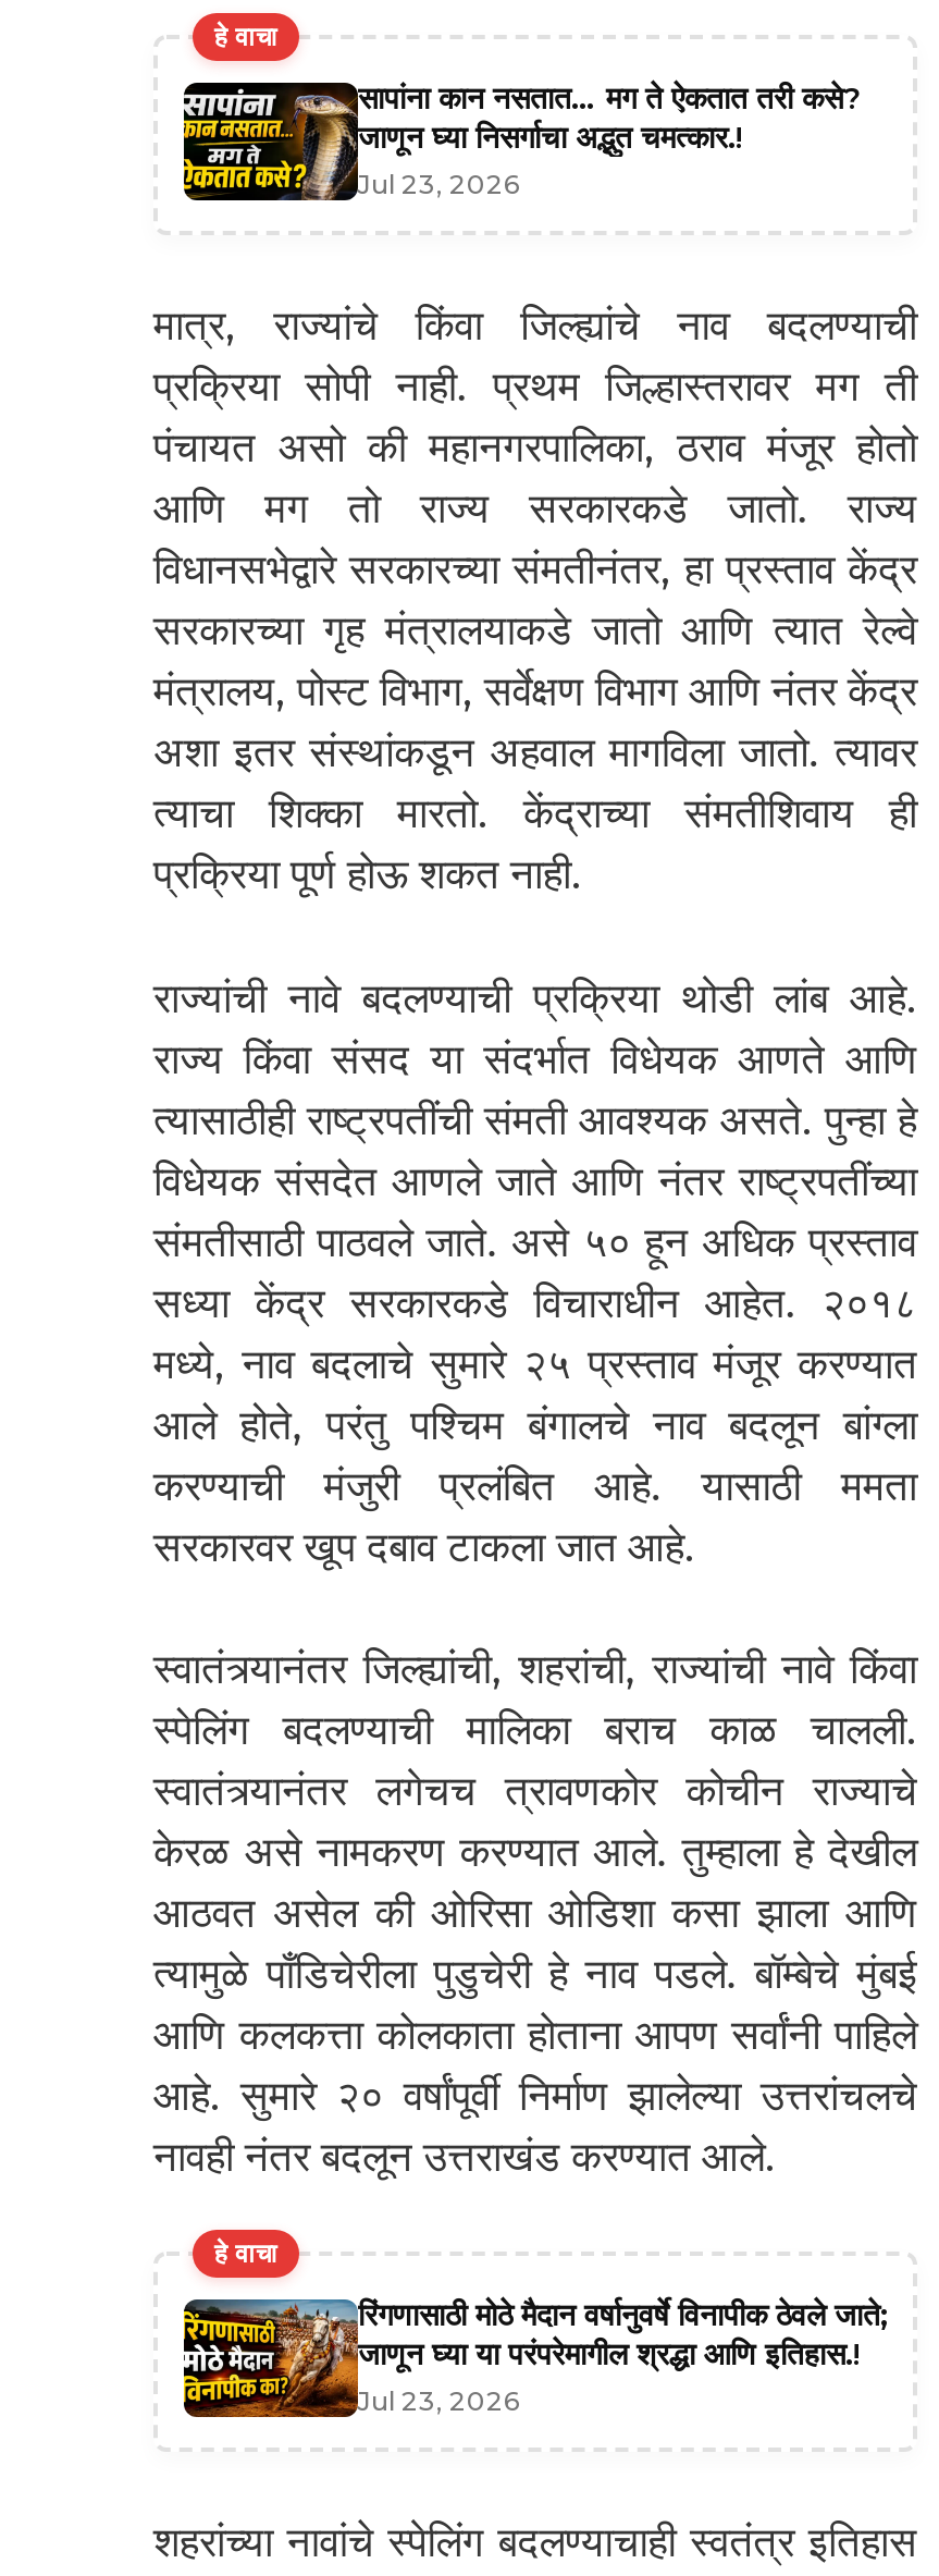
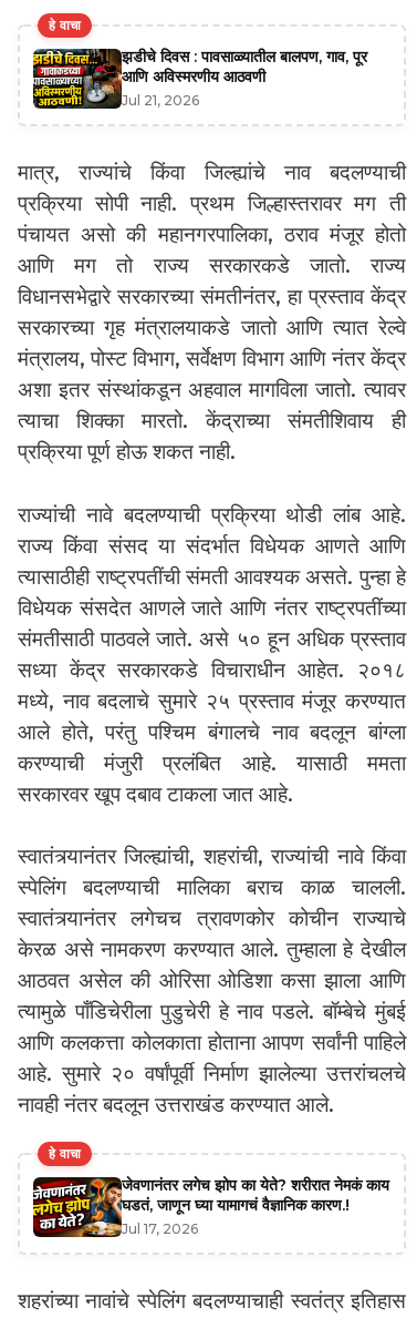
[182,78,861,203] [image] | सापांना कान नसतात… मग ते ऐकतात तरी कसे? | जाणून घ्या निसर्गाचा अद्भुत चमत्कार.! | Jul 23, 2026 -> [32,46,367,110] [image] | झडीचे दिवस : पावसाळ्यातील बालपण, गाव, पूर | आणि अविस्मरणीय आठवणी | Jul 21, 2026
[182,2295,887,2417] [image] | रिंगणासाठी मोठे मैदान वर्षानुवर्षे विनापीक ठेवले जाते; | जाणून घ्या या परंपरेमागील श्रद्धा आणि इतिहास.! | Jul 23, 2026 -> [32,1175,389,1237] [image] | जेवणानंतर लगेच झोप का येते? शरीरात नेमकं काय | घडतं, जाणून घ्या यामागचं वैज्ञानिक कारण.! | Jul 17, 2026

